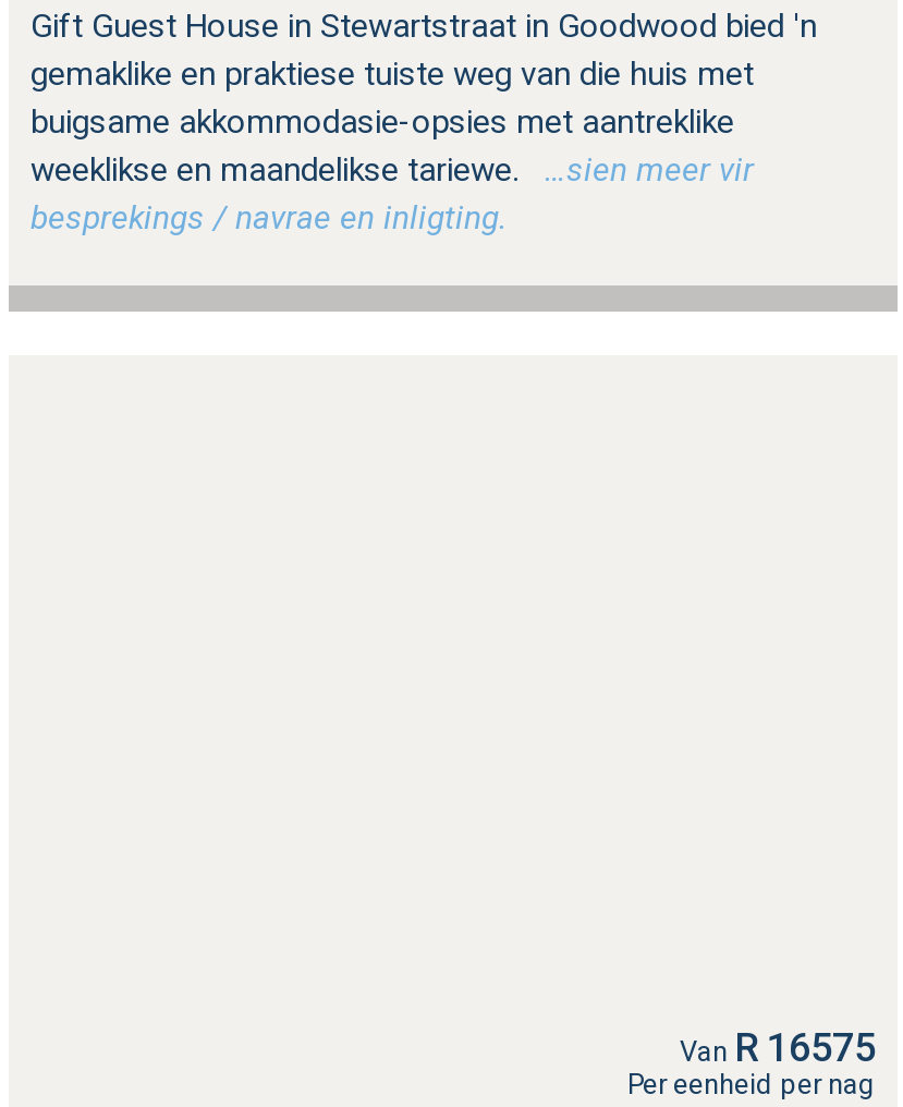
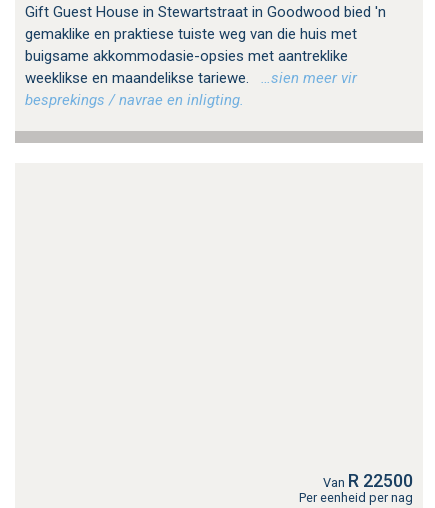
[680,1025,876,1071] Van R 16575 -> [323,470,413,491] Van R 22500

